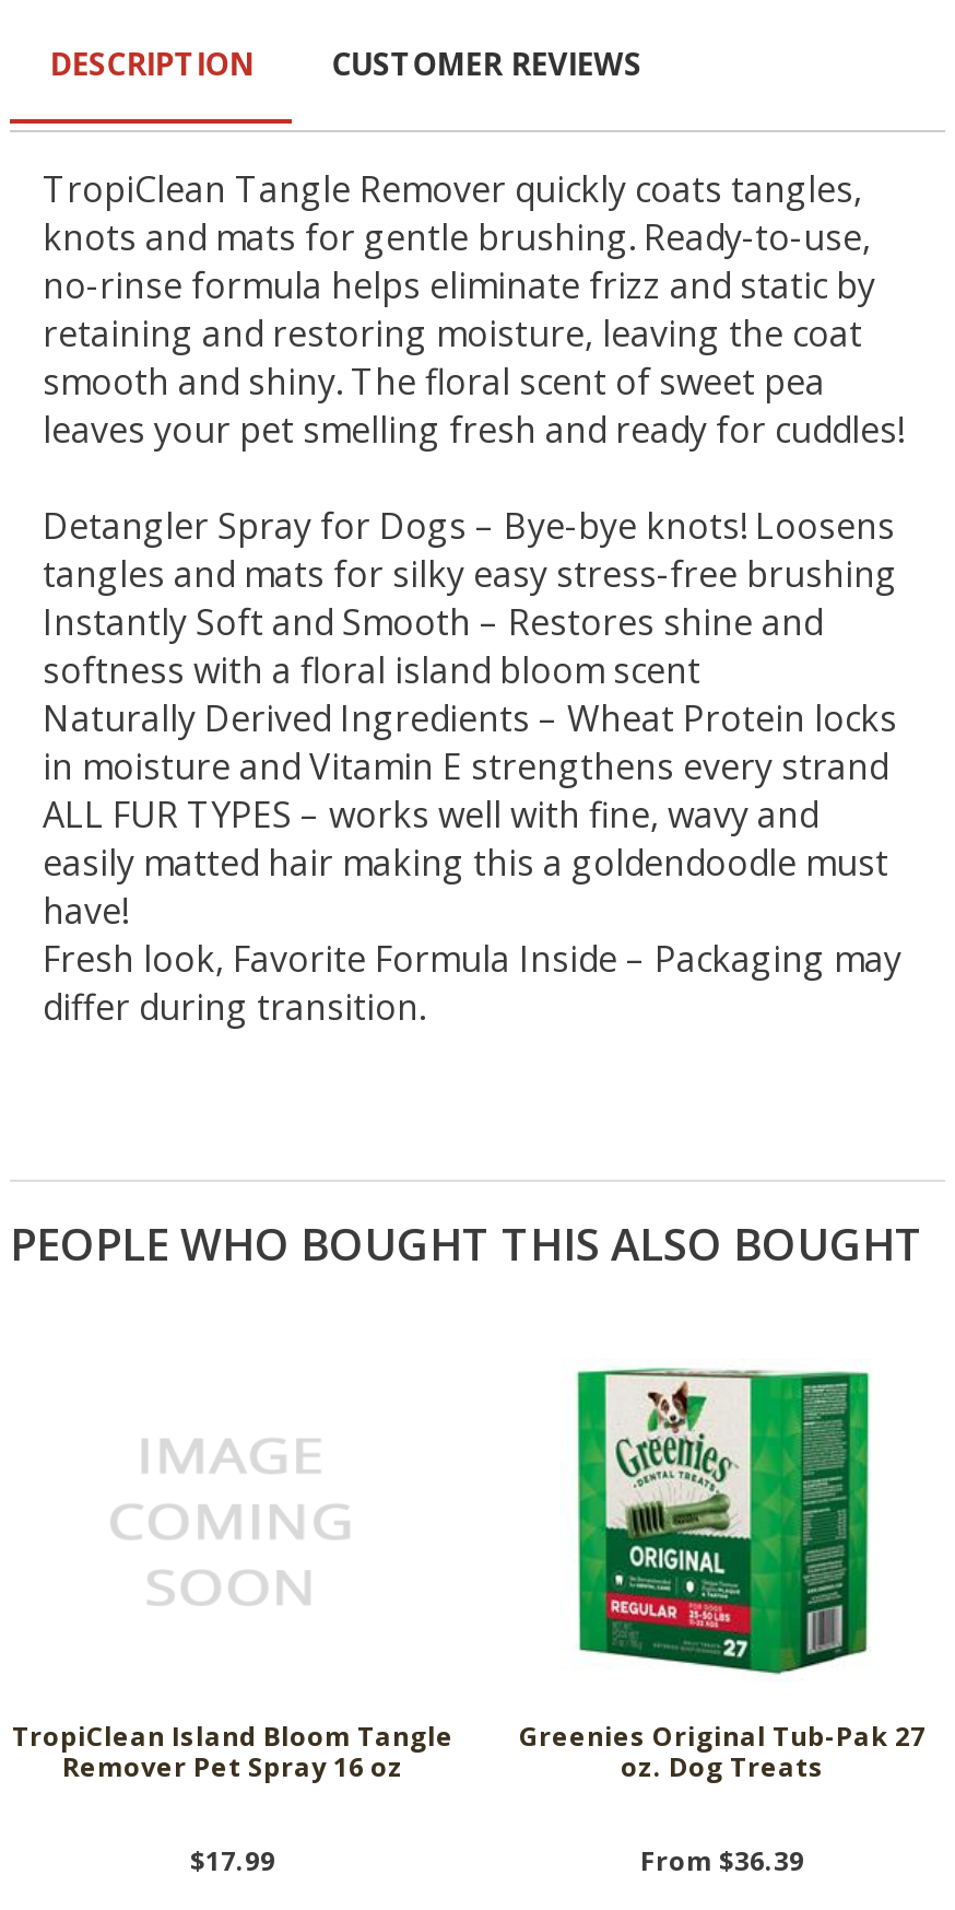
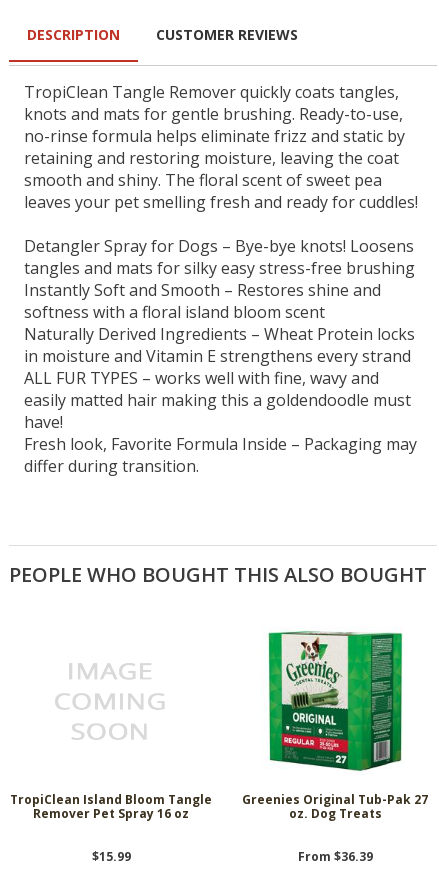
[190,1842,275,1879] $17.99 -> [91,848,130,865] $15.99

